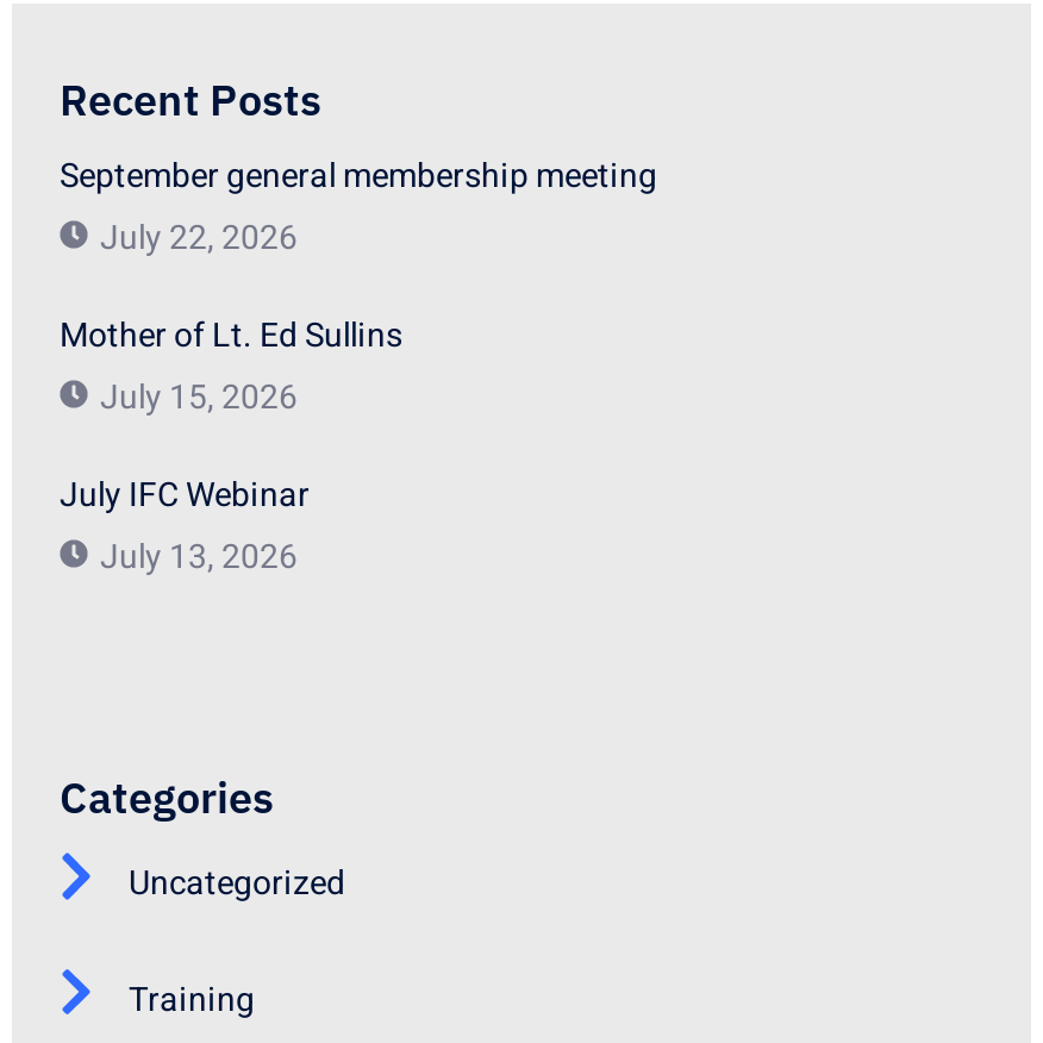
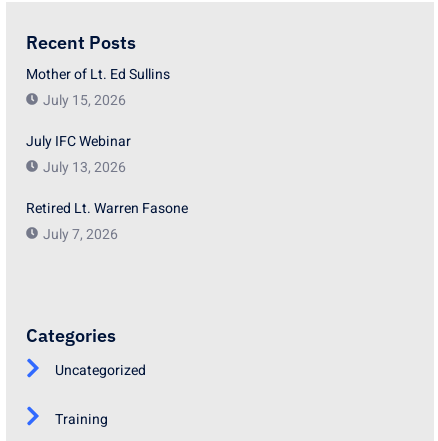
[60,152,657,264] September general membership meeting | July 22, 2026 -> none
moved [60,312,402,583] -> [26,63,170,177]: Mother of Lt. Ed Sullins | July 15, 2026 | July IFC Webinar | July 13, 2026
none -> [26,197,188,244] Retired Lt. Warren Fasone | July 7, 2026

